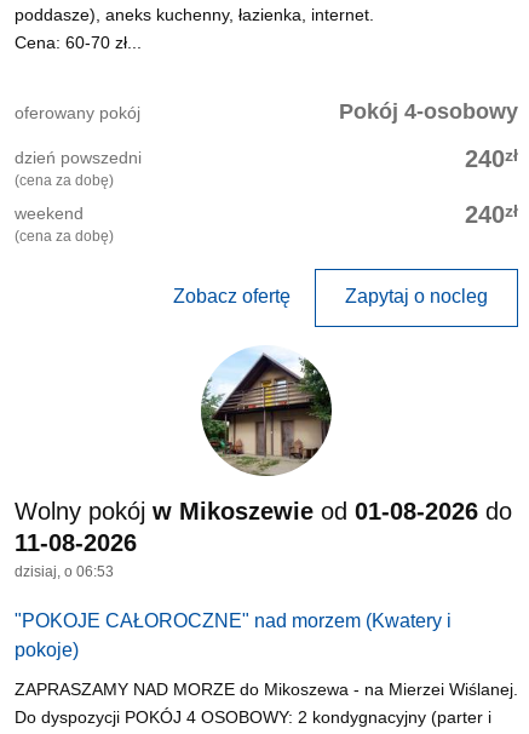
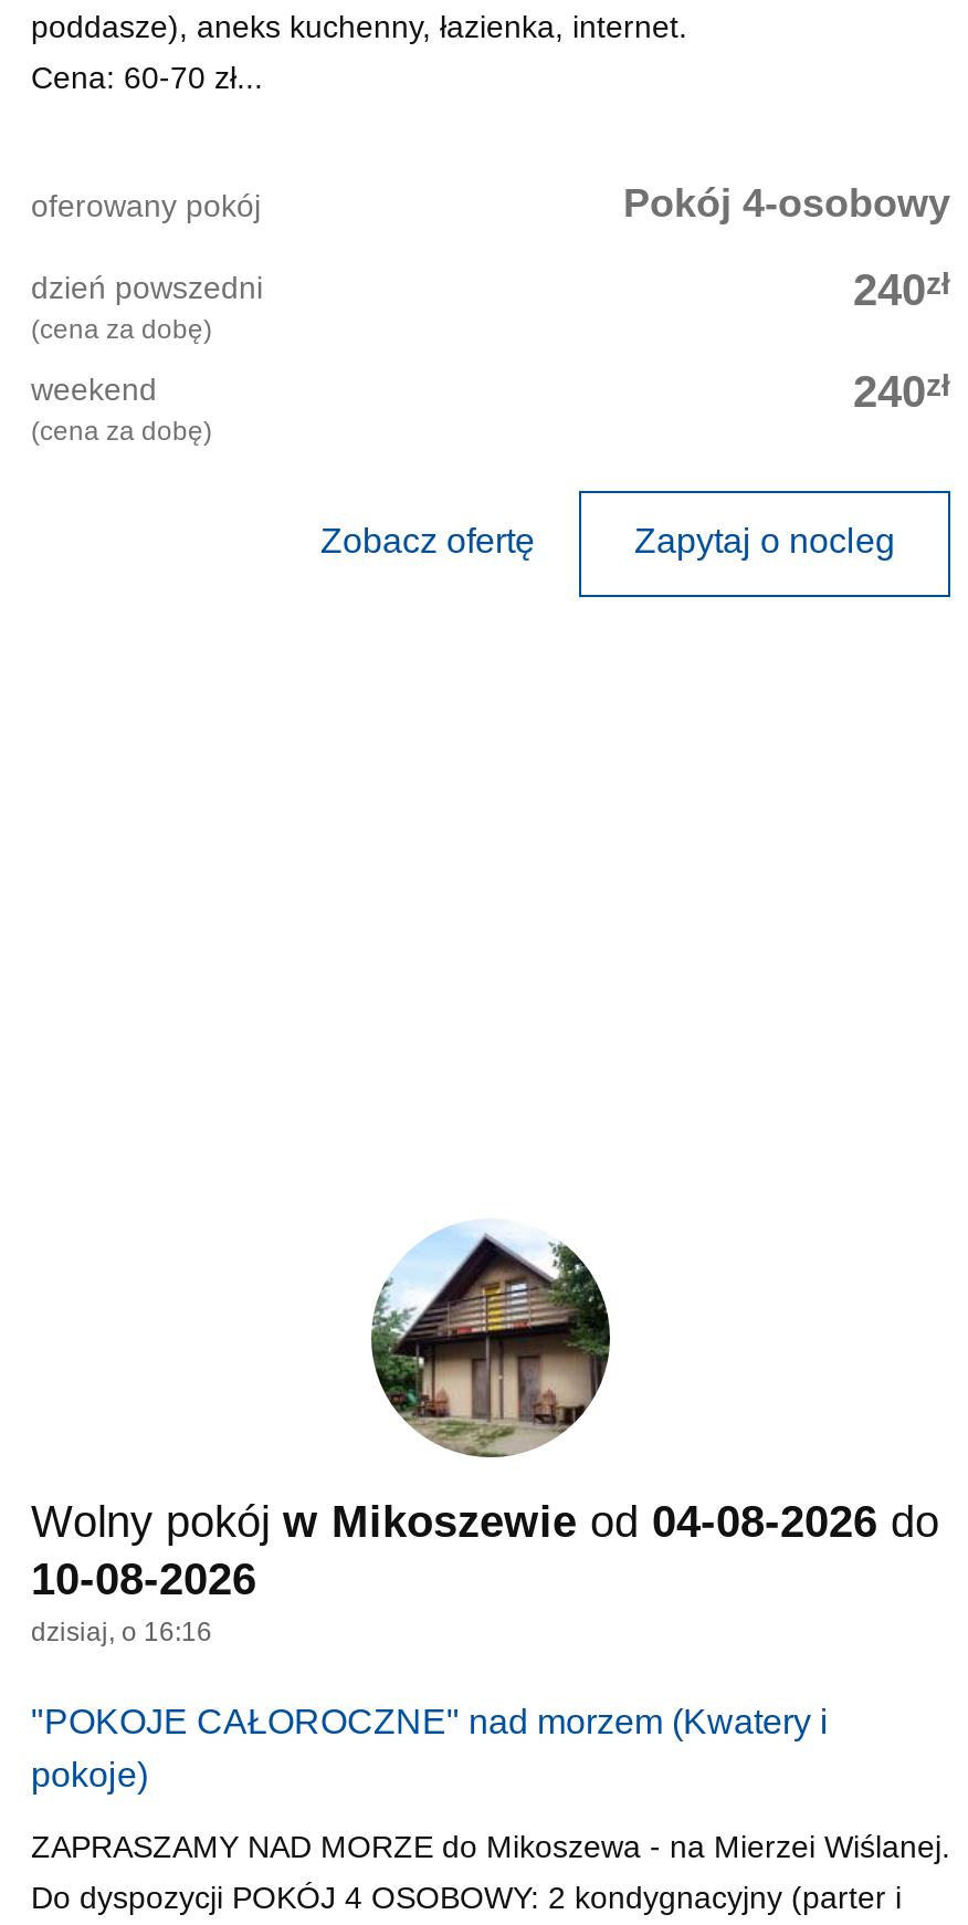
[15,498,512,525] Wolny pokój w Mikoszewie od 01-08-2026 do -> [31,1498,939,1546] Wolny pokój w Mikoszewie od 04-08-2026 do
[15,530,137,556] 11-08-2026 -> [31,1555,256,1604] 10-08-2026
[15,563,114,580] dzisiaj, o 06:53 -> [31,1617,212,1648] dzisiaj, o 16:16

